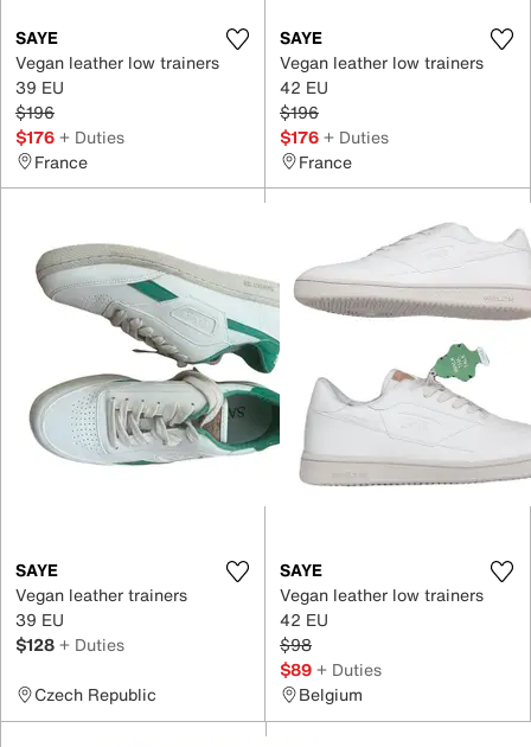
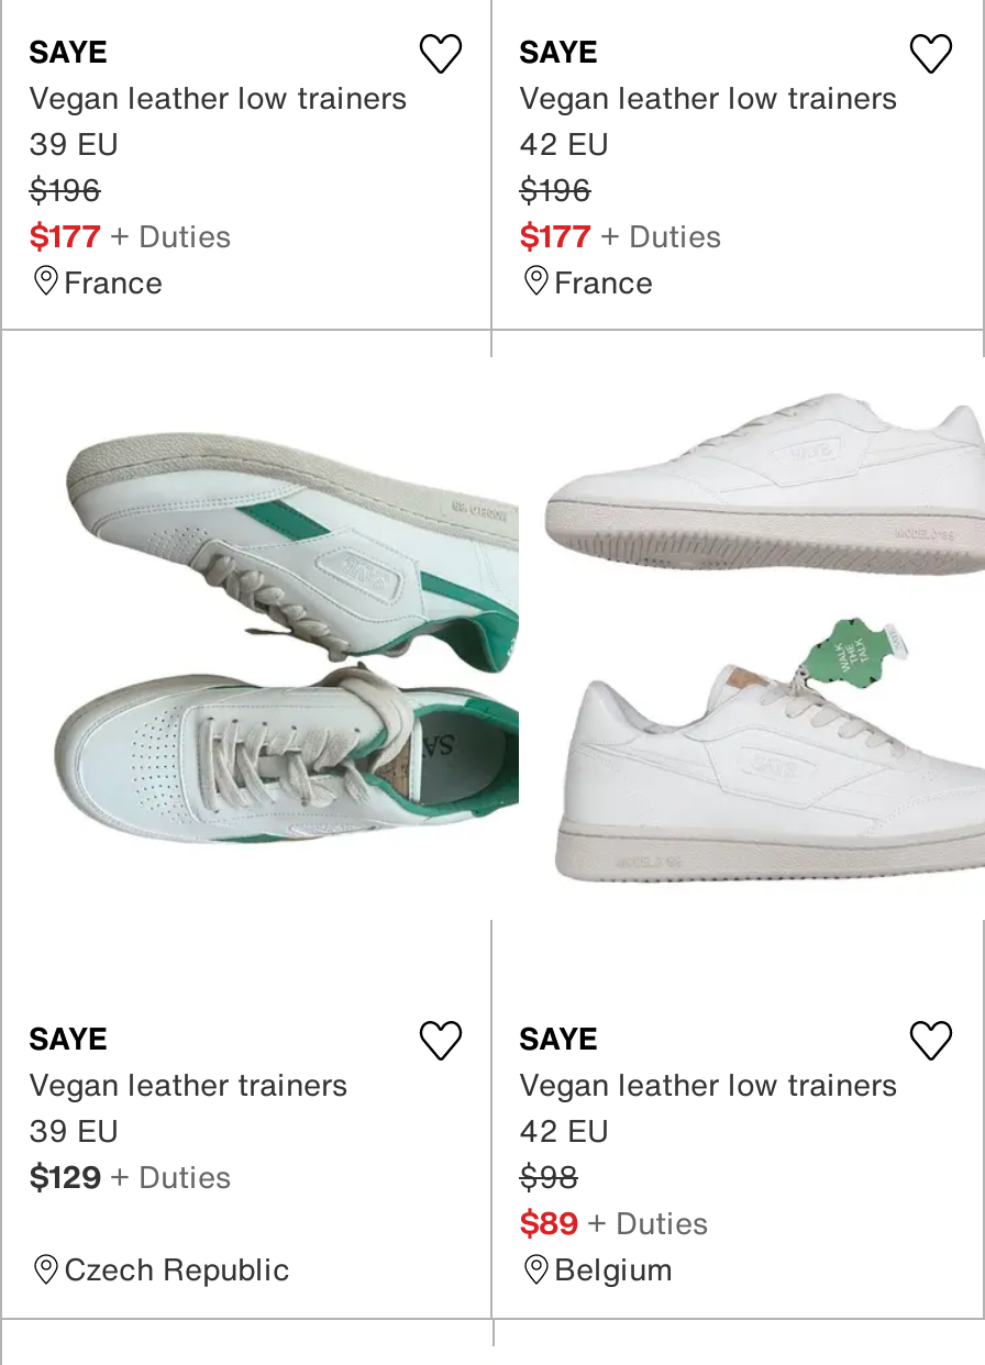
[15,124,124,149] $176 + Duties -> [29,211,231,257] $177 + Duties
[280,124,389,149] $176 + Duties -> [519,211,721,257] $177 + Duties
[15,632,124,657] $128 + Duties -> [29,1153,231,1199] $129 + Duties

